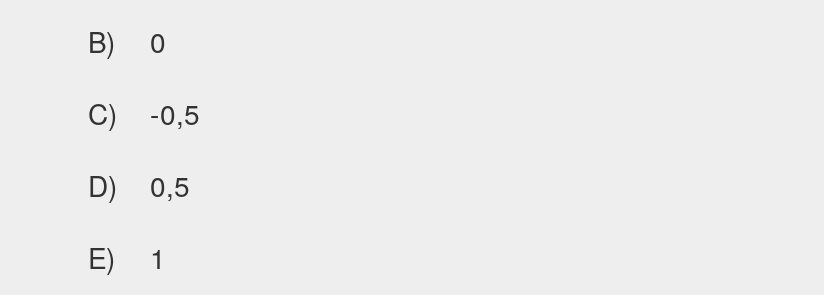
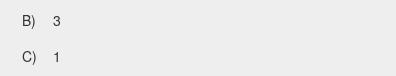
[88,21,166,61] B) 0 -> [22,10,61,30] B) 3
[88,93,200,277] -0,5 | D) | 0,5 | E) -> none

